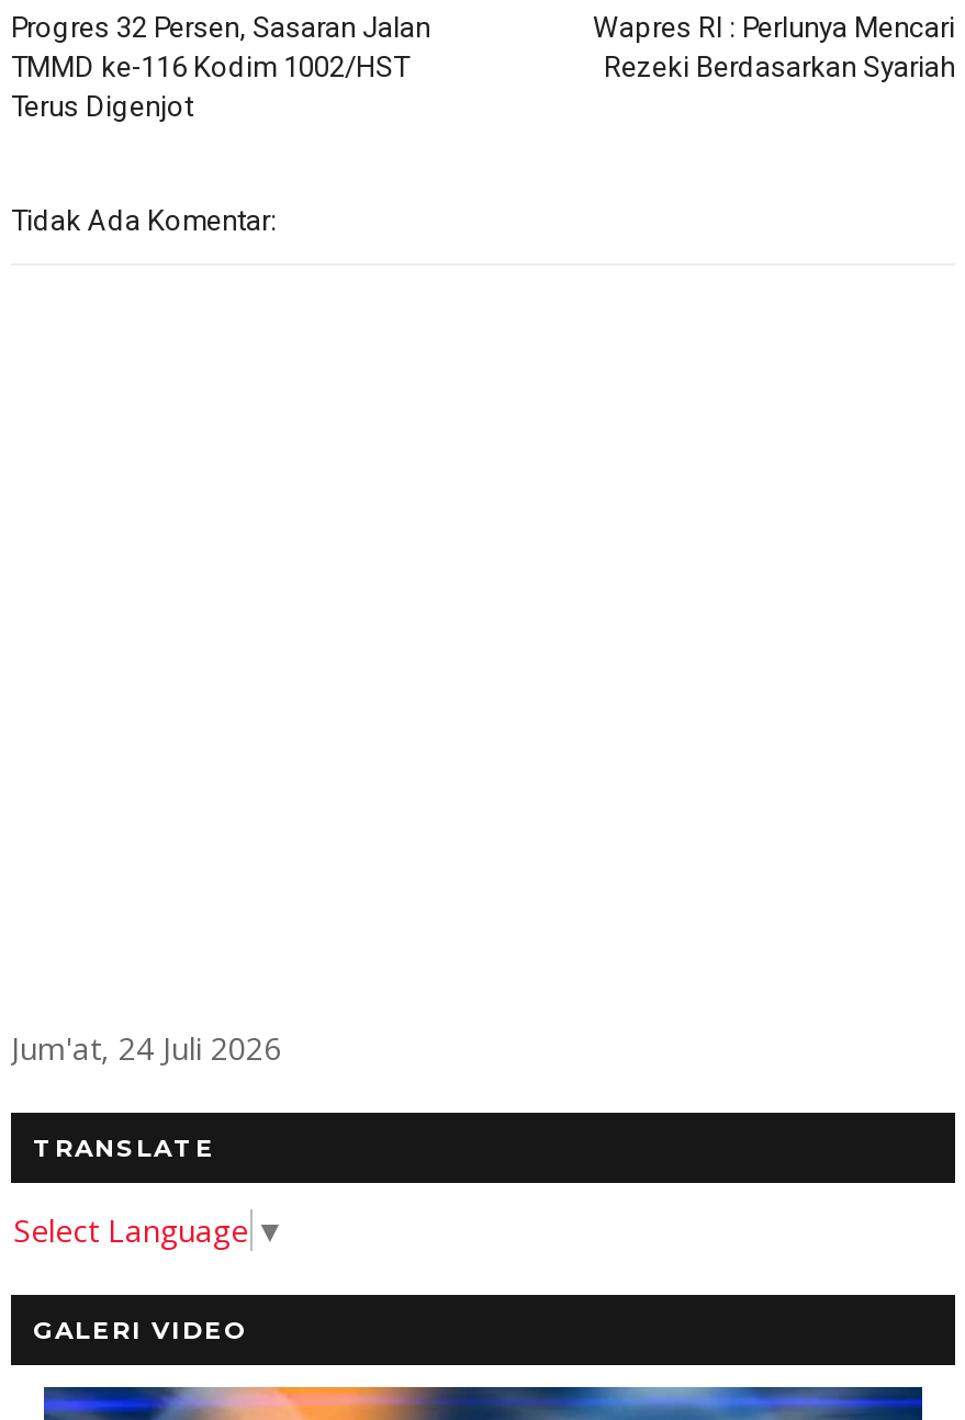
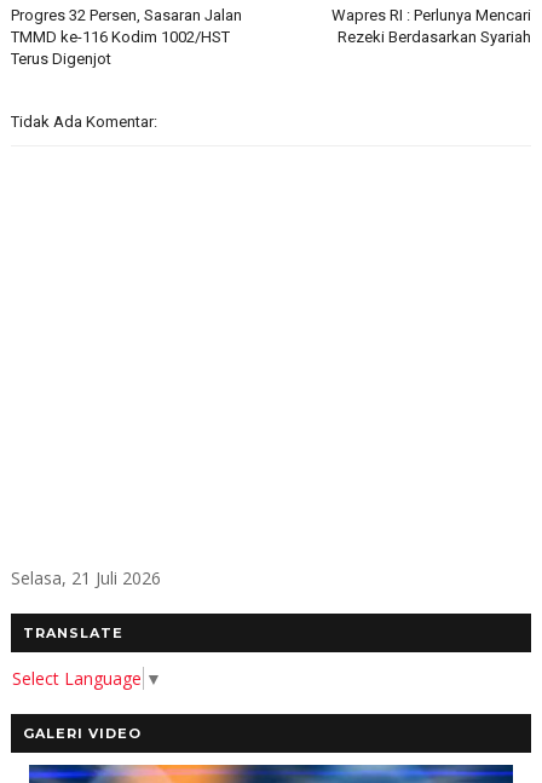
[11,1028,281,1069] Jum'at, 24 Juli 2026 -> [11,567,161,590] Selasa, 21 Juli 2026

